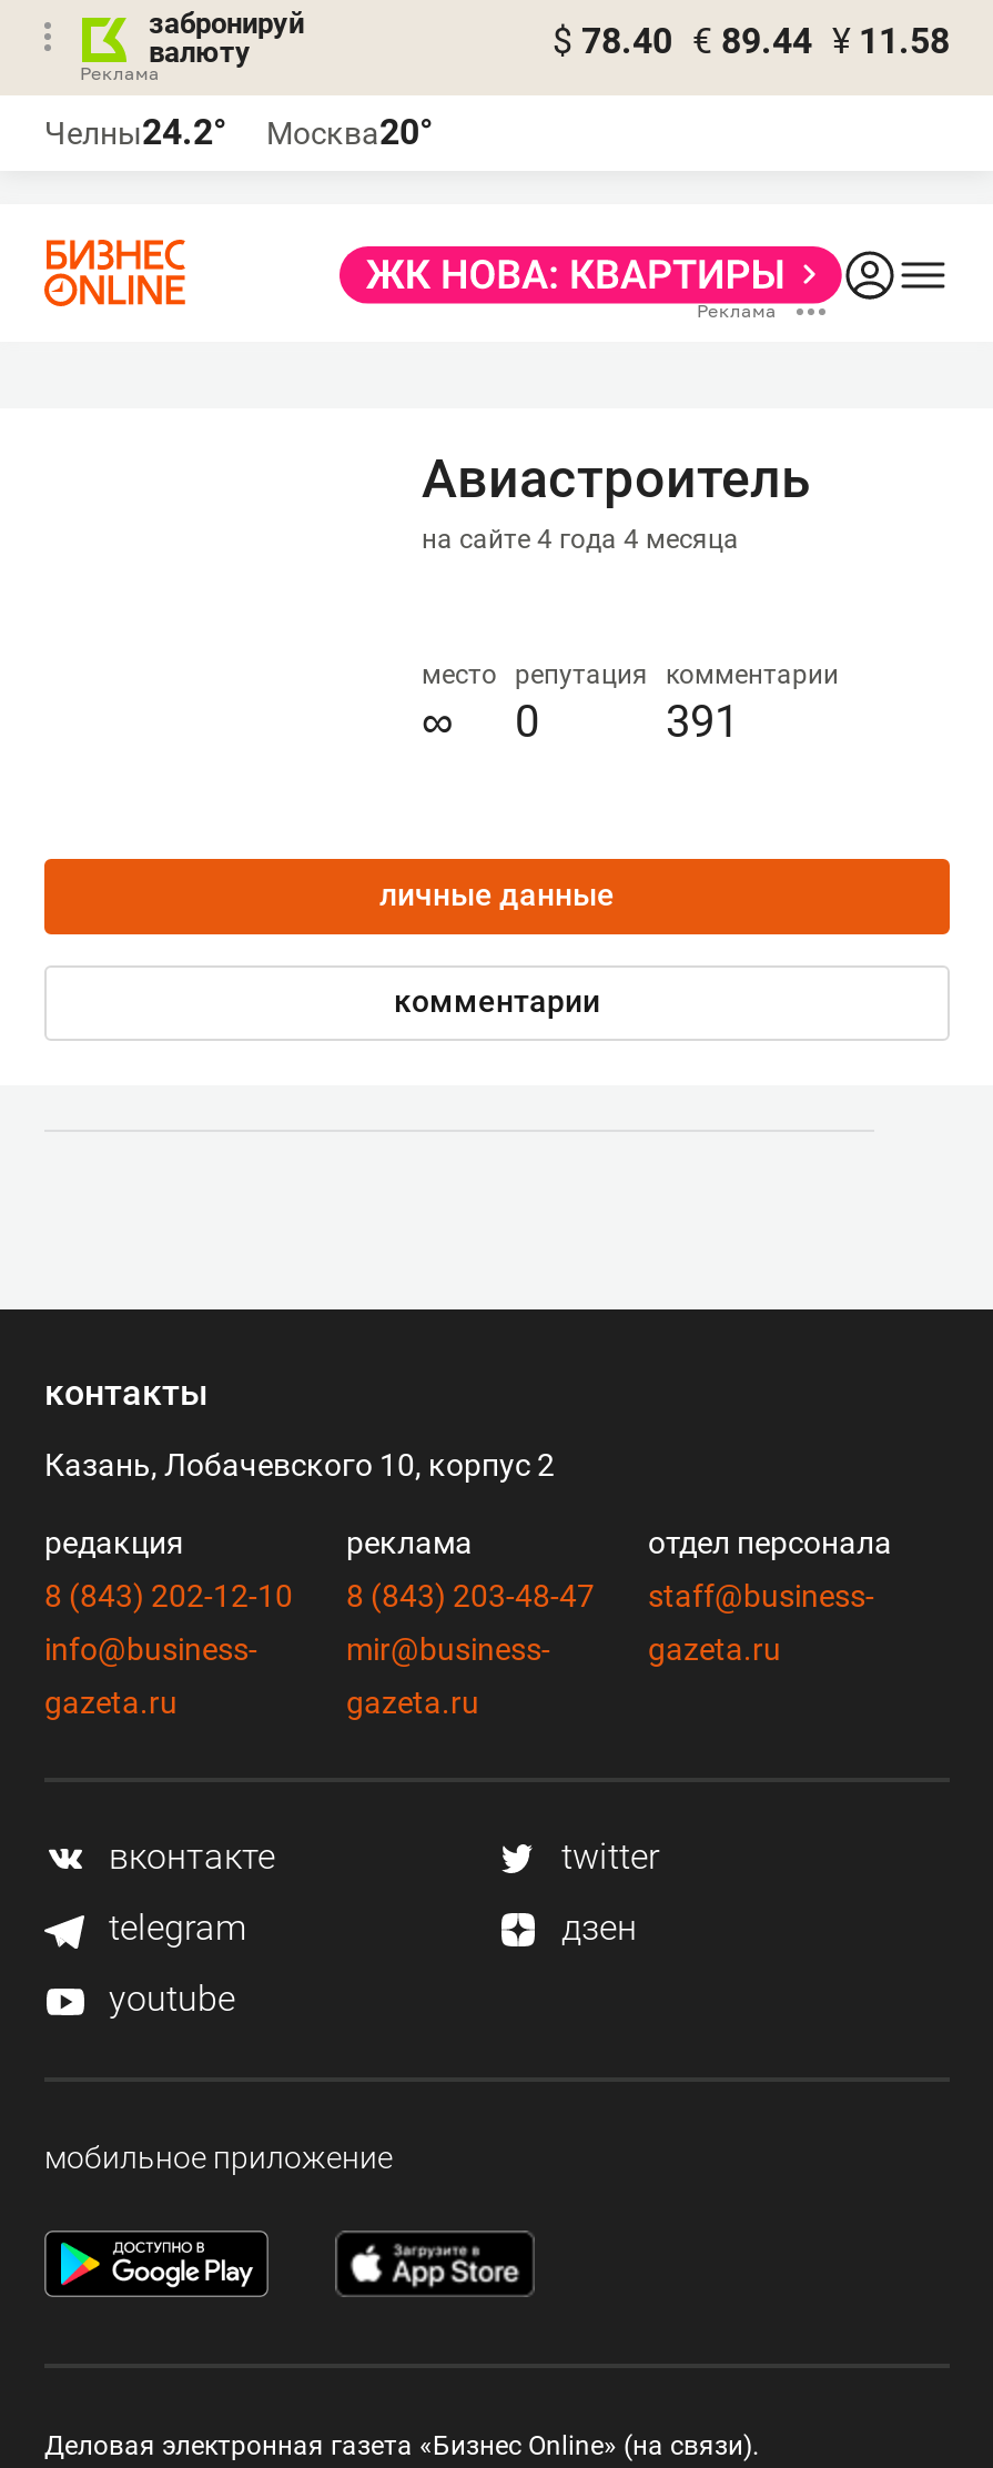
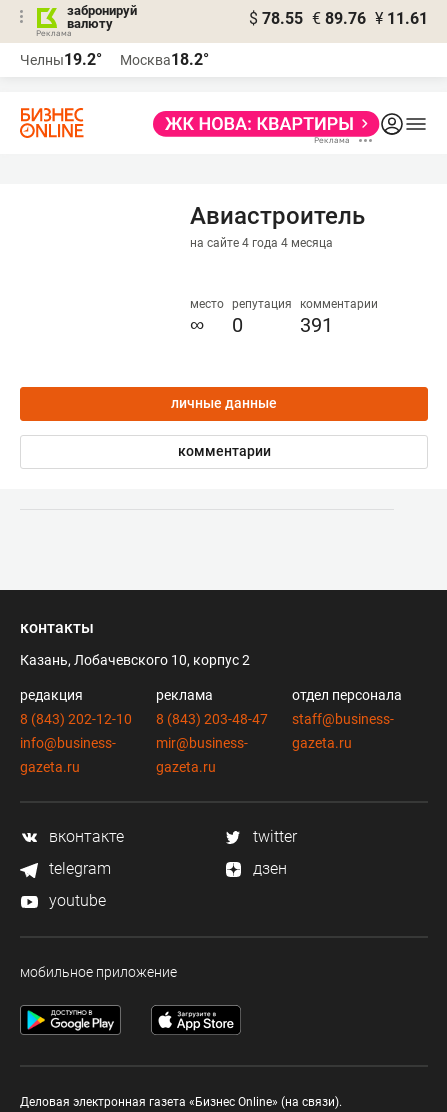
[553,20,950,62] $ 78.40 € 89.44 ¥ 11.58 -> [249,9,428,28] $ 78.55 € 89.76 ¥ 11.61
[44,111,226,153] Челны24.2° -> [20,50,102,69] Челны19.2°
[266,111,433,153] Москва20° -> [120,50,209,69] Москва18.2°

